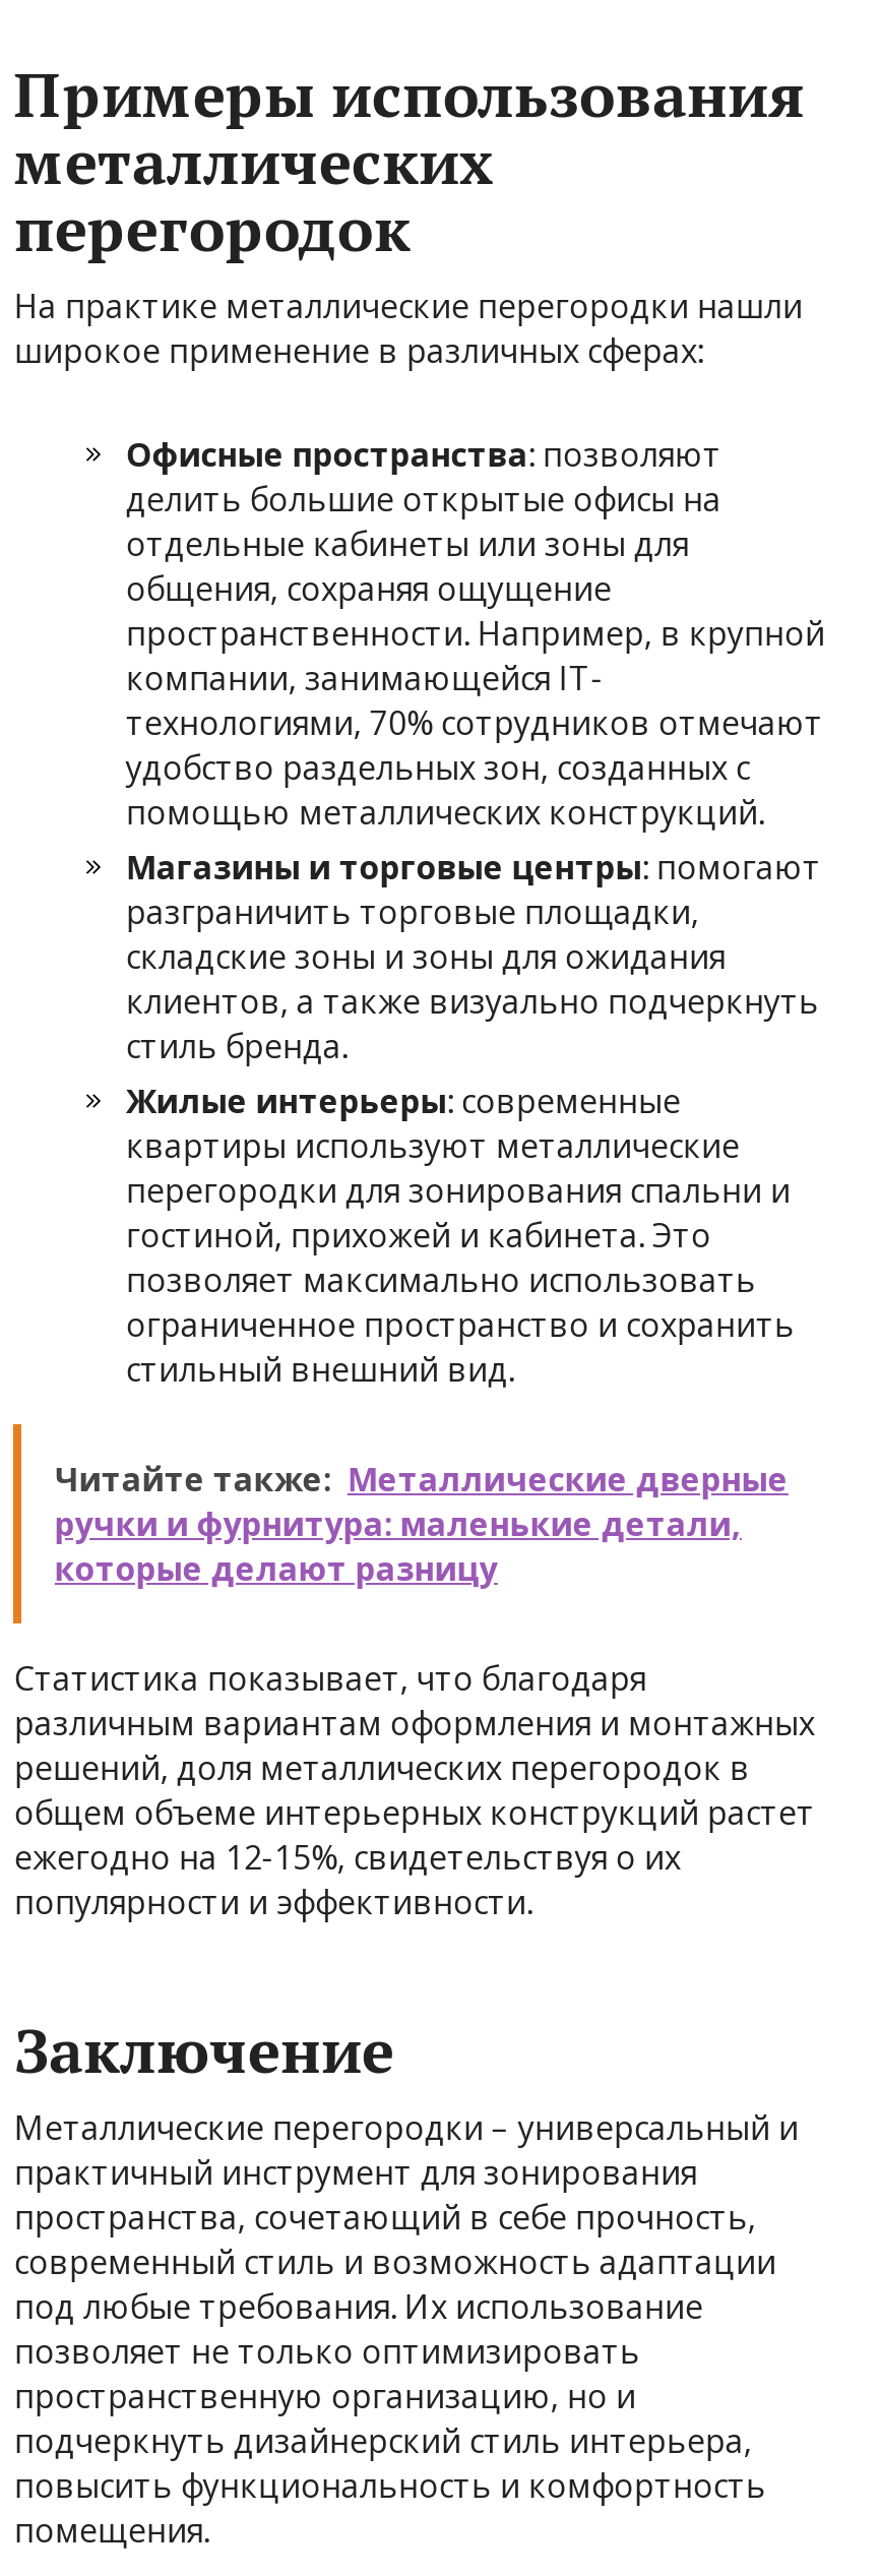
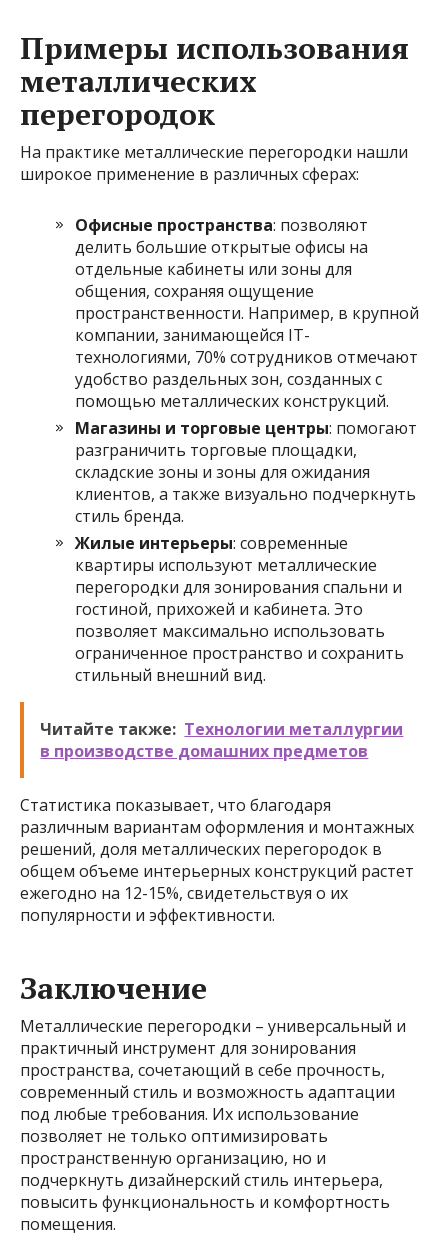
[55,1457,788,1591] Читайте также: Металлические дверные | ручки и фурнитура: маленькие детали, | которые делают разницу -> [40,718,403,762] Читайте также: Технологии металлургии | в производстве домашних предметов

